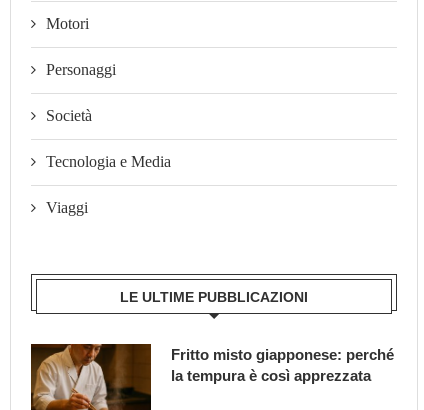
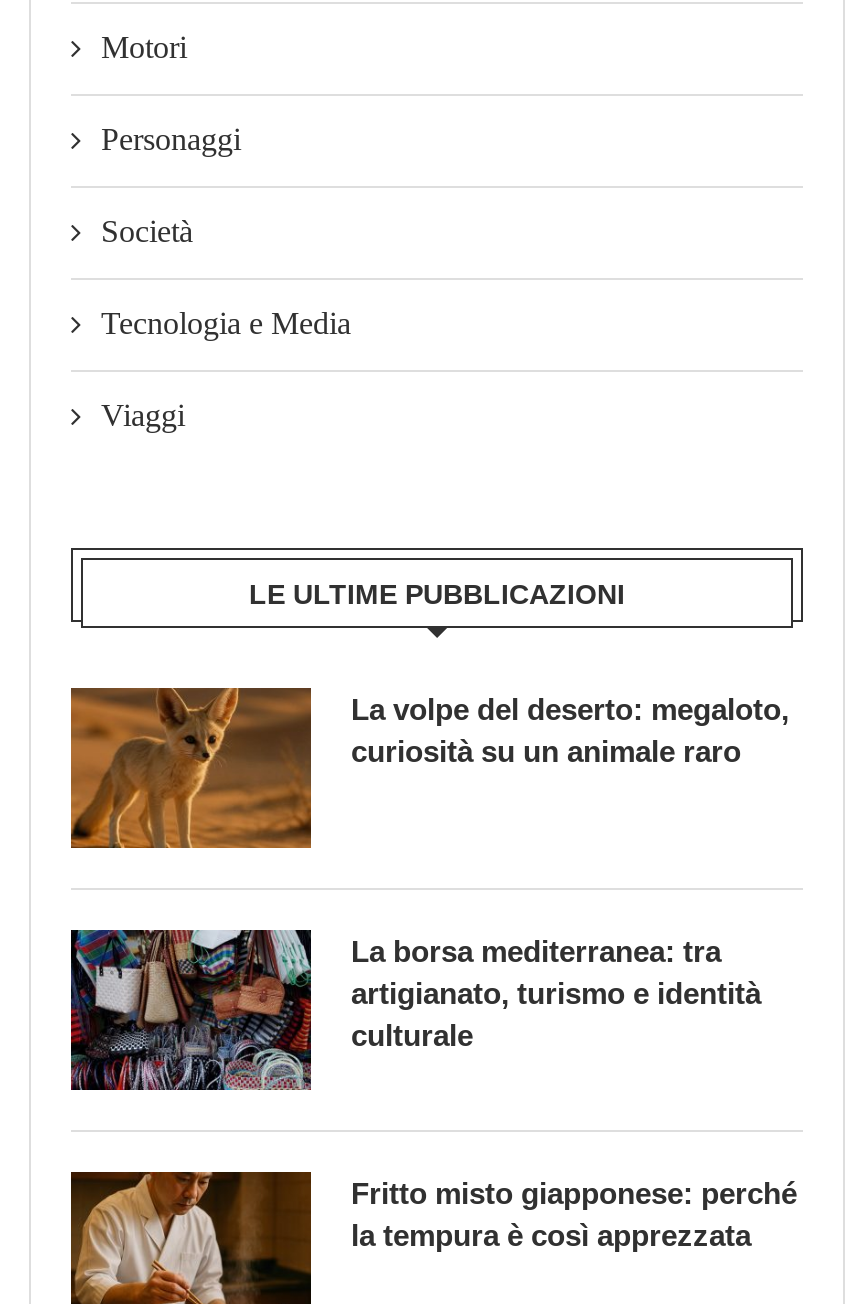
none -> [69,686,789,850] [image] | La volpe del deserto: megaloto, | curiosità su un animale raro
none -> [71,928,761,1112] [image] | La borsa mediterranea: tra | artigianato, turismo e identità | culturale

